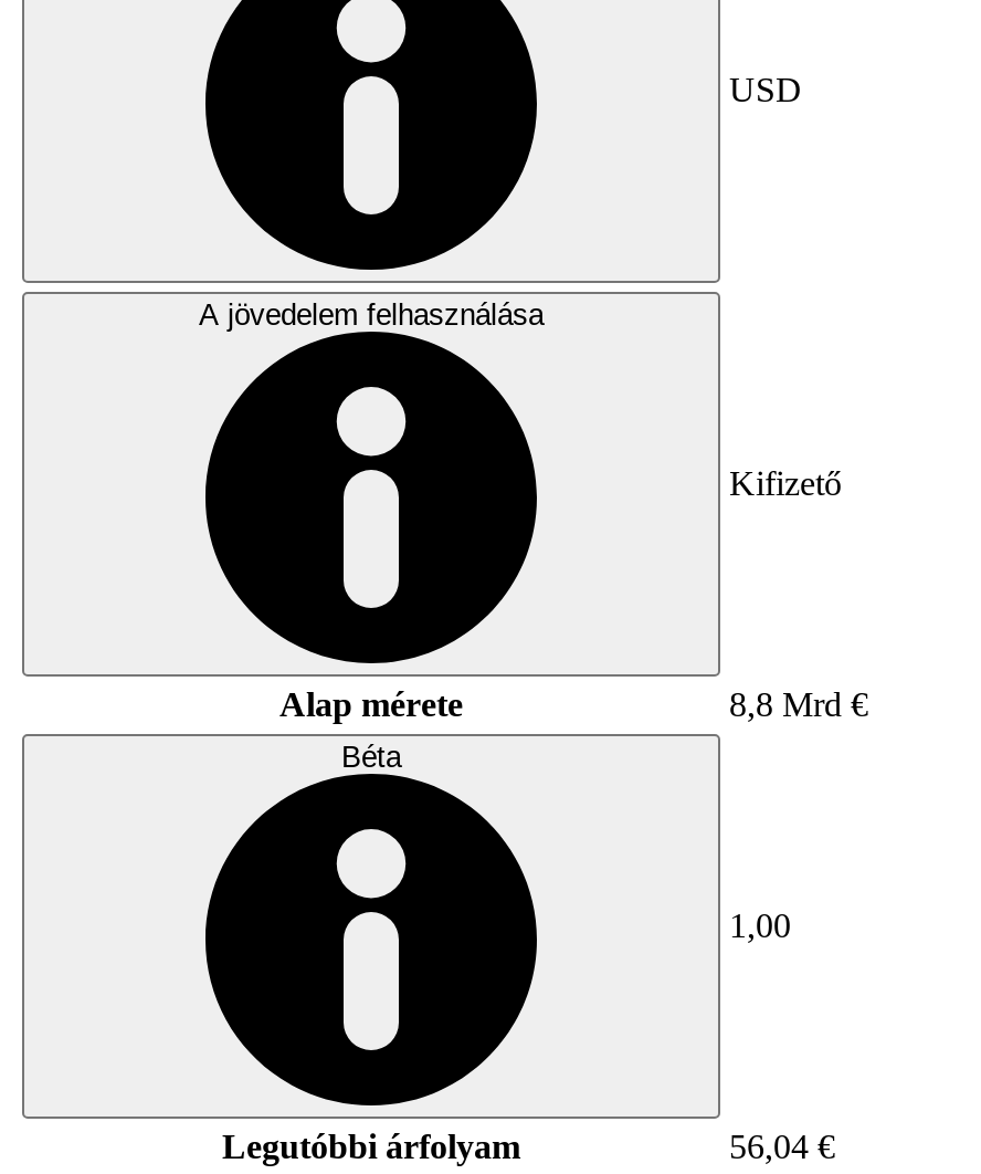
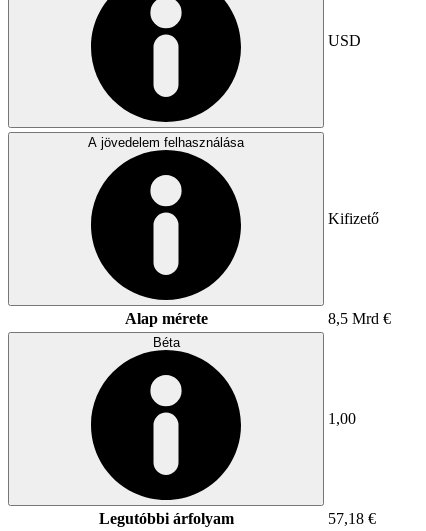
[729,685,868,722] 8,8 Mrd € -> [328,310,391,327] 8,5 Mrd €
[729,1127,835,1164] 56,04 € -> [328,510,376,527] 57,18 €

